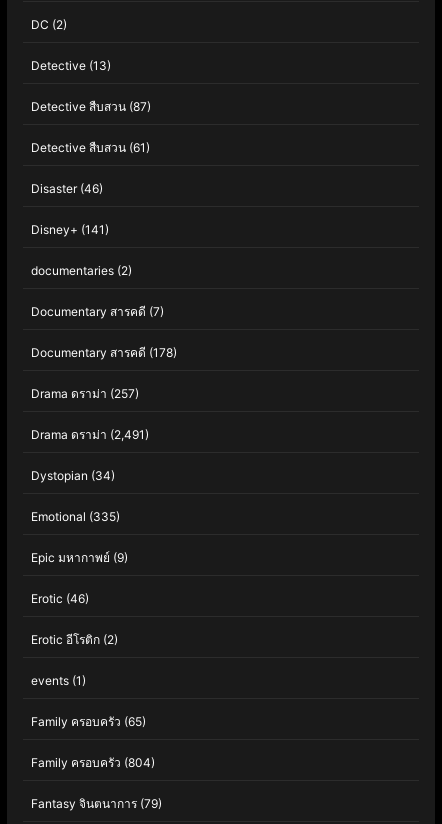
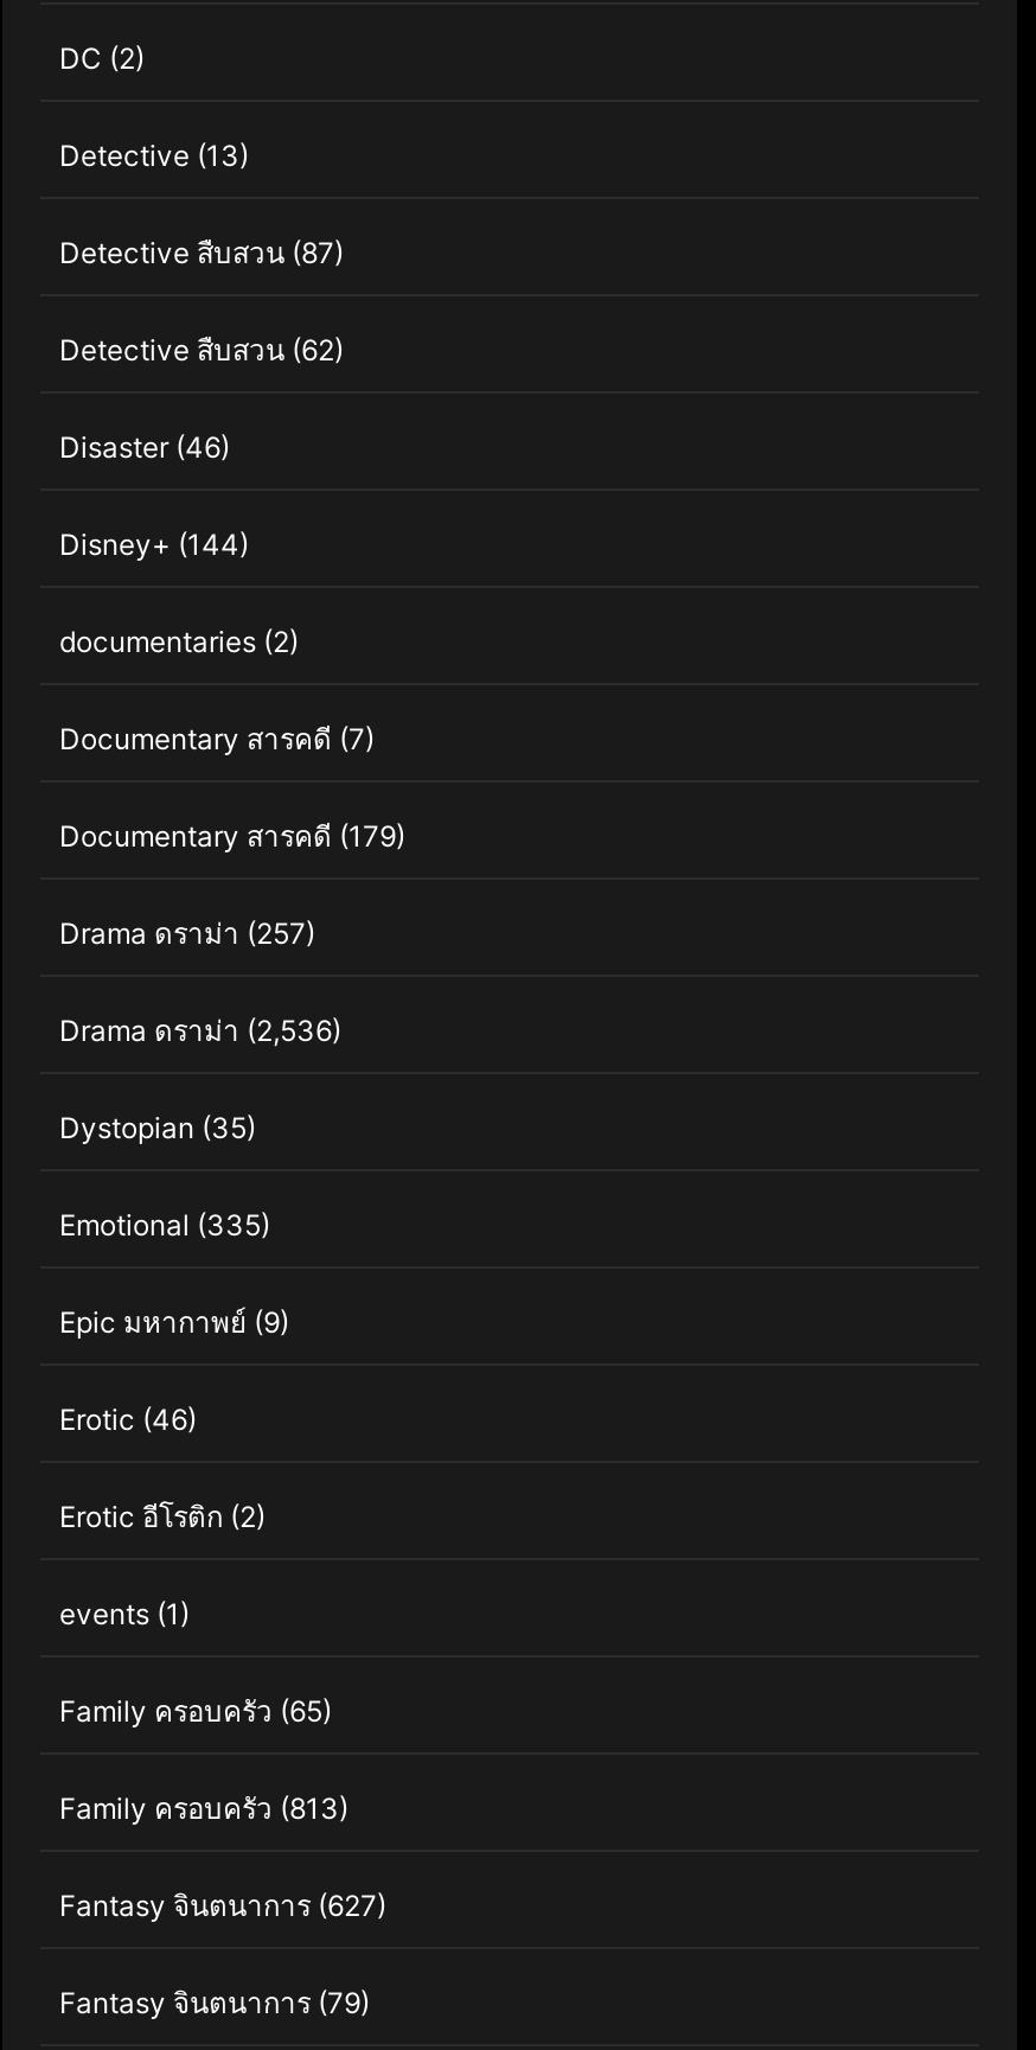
[31,140,150,155] Detective สืบสวน(61) -> [59,332,344,368] Detective สืบสวน(62)
[31,222,109,237] Disney+ (141) -> [59,526,249,562] Disney+ (144)
[31,345,177,360] Documentary สารคดี(178) -> [59,818,405,854] Documentary สารคดี(179)
[31,427,149,442] Drama ดราม่า(2,491) -> [59,1013,341,1048] Drama ดราม่า(2,536)
[31,468,115,483] Dystopian (34) -> [59,1110,256,1145] Dystopian (35)
[31,755,155,770] Family ครอบครัว(804) -> [59,1790,386,1923] Family ครอบครัว(813) | Fantasy จินตนาการ(627)

